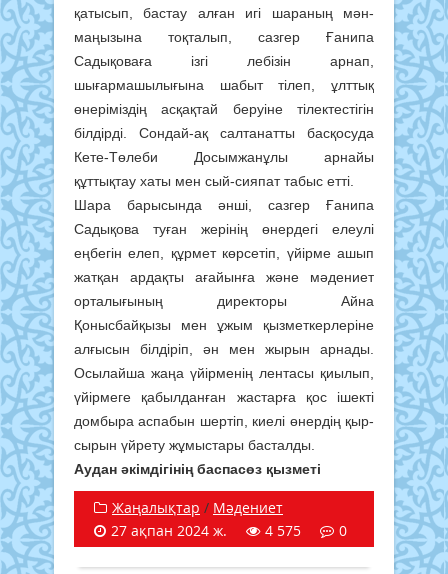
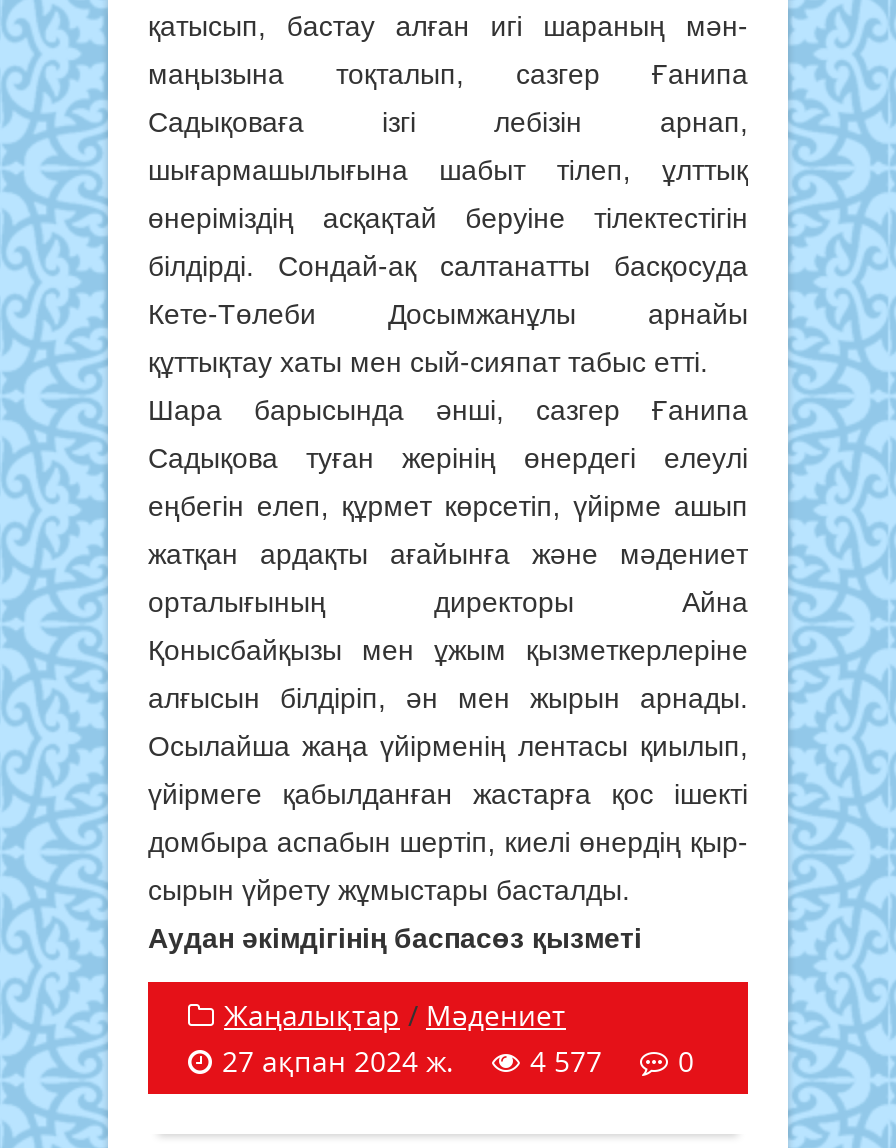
[111,521,347,540] 27 ақпан 2024 ж. 4 575 0 -> [222,1041,694,1079] 27 ақпан 2024 ж. 4 577 0

